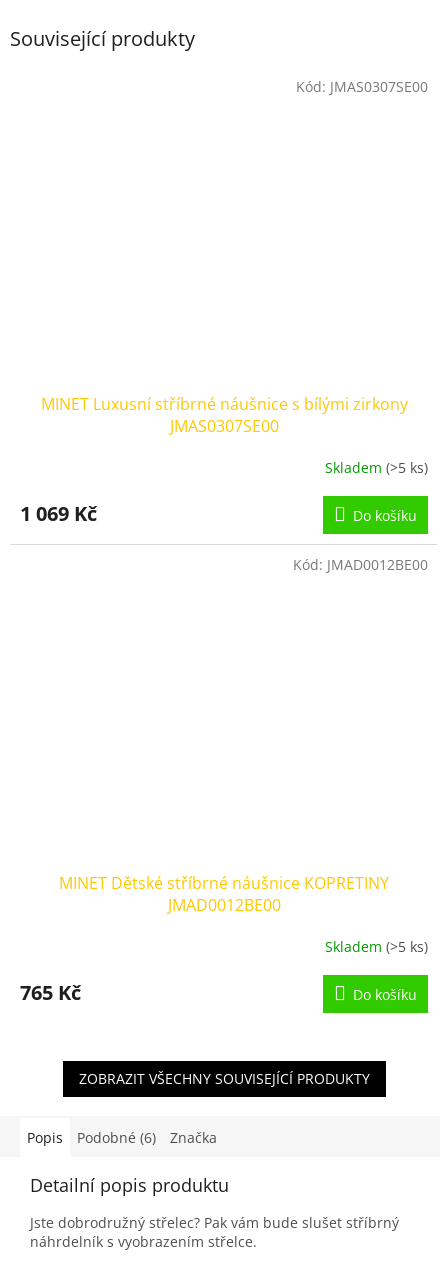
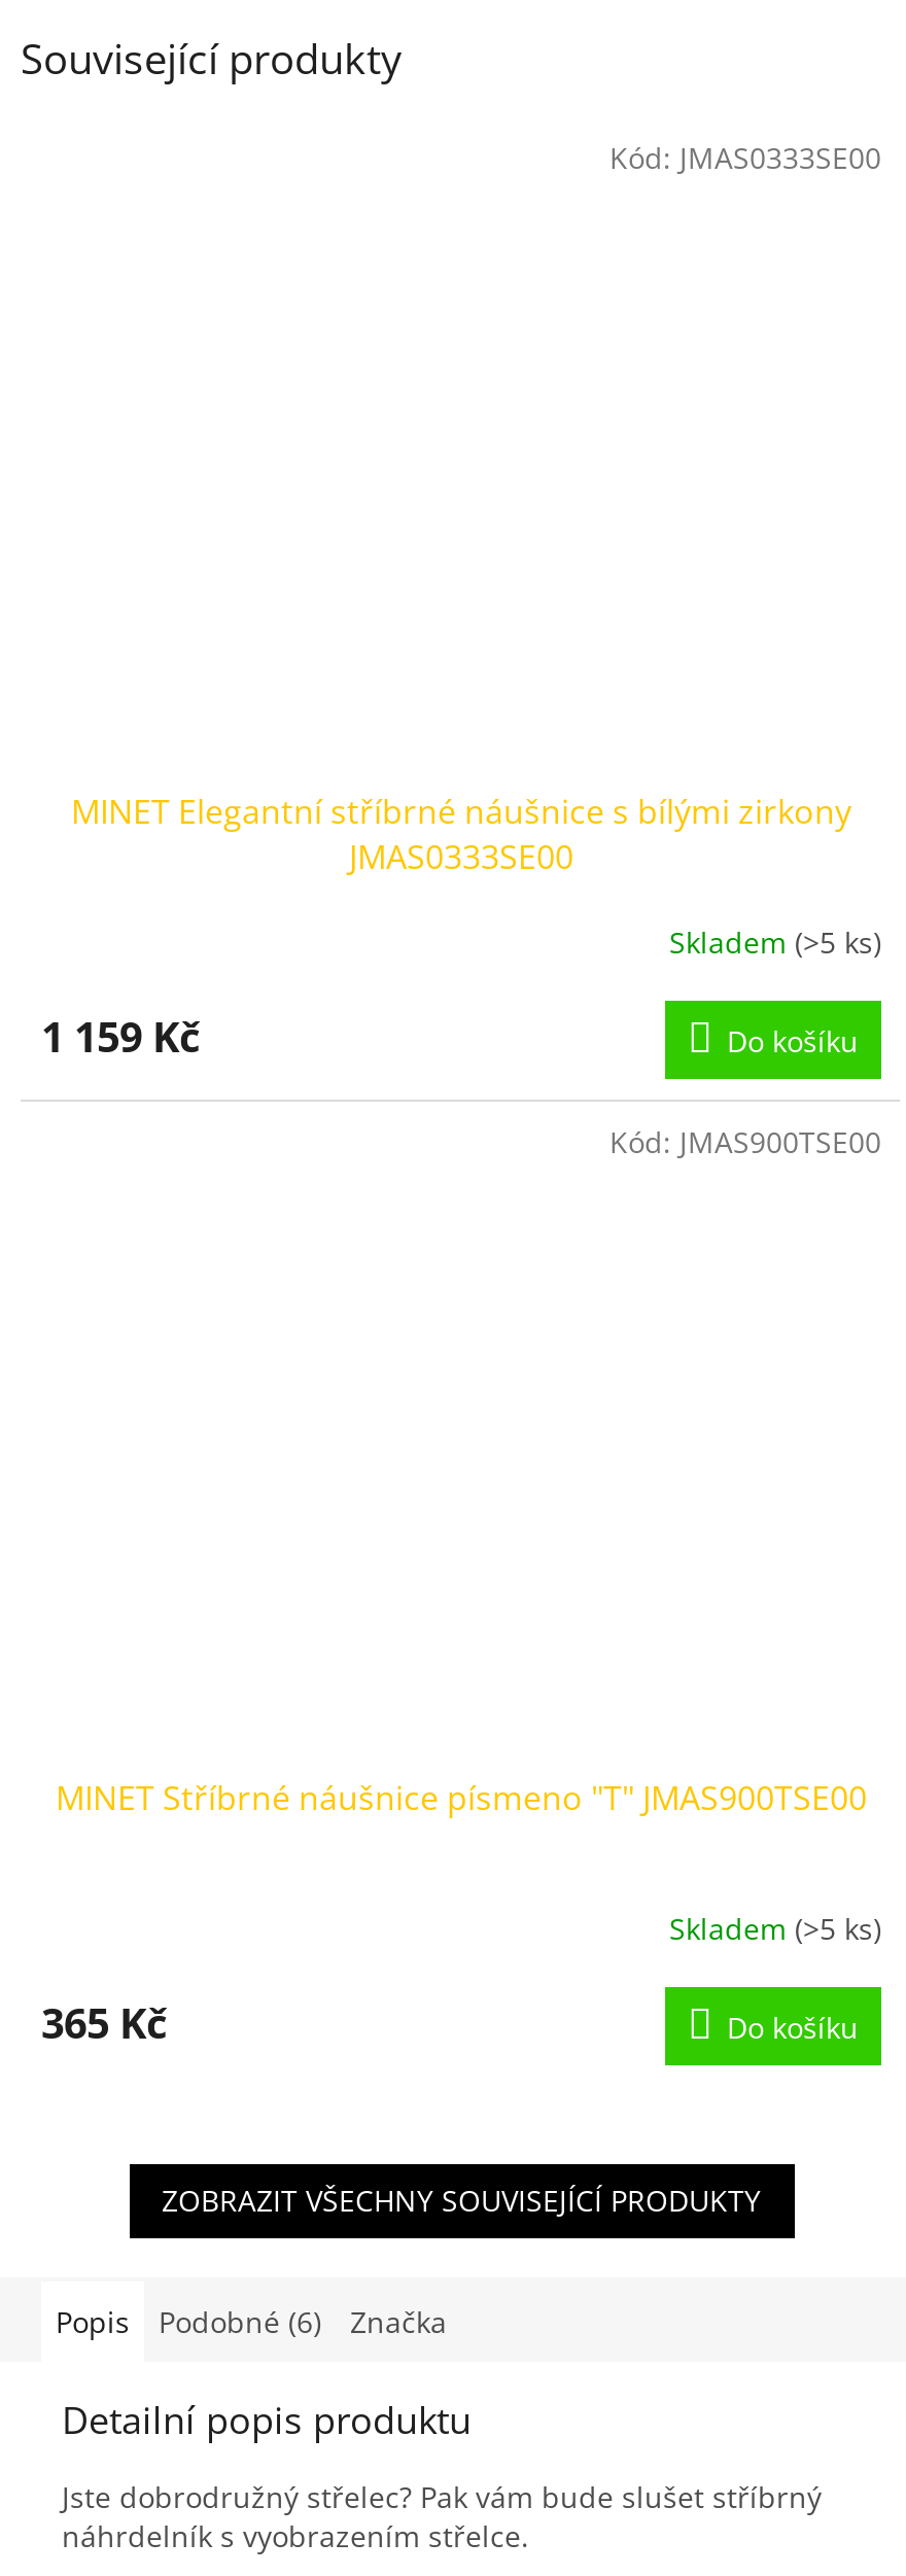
[296,77,428,96] Kód: JMAS0307SE00 -> [609,137,881,176] Kód: JMAS0333SE00
[40,393,407,437] MINET Luxusní stříbrné náušnice s bílými zirkony | JMAS0307SE00 -> [71,789,851,880] MINET Elegantní stříbrné náušnice s bílými zirkony | JMAS0333SE00
[20,500,97,527] 1 069 Kč -> [41,1010,200,1065] 1 159 Kč
[293,555,428,574] Kód: JMAD0012BE00 -> [609,1123,881,1162] Kód: JMAS900TSE00
[59,872,389,916] MINET Dětské stříbrné náušnice KOPRETINY | JMAD0012BE00 -> [56,1775,867,1820] MINET Stříbrné náušnice písmeno "T" JMAS900TSE00
[20,979,81,1006] 765 Kč -> [41,1996,167,2051] 365 Kč

